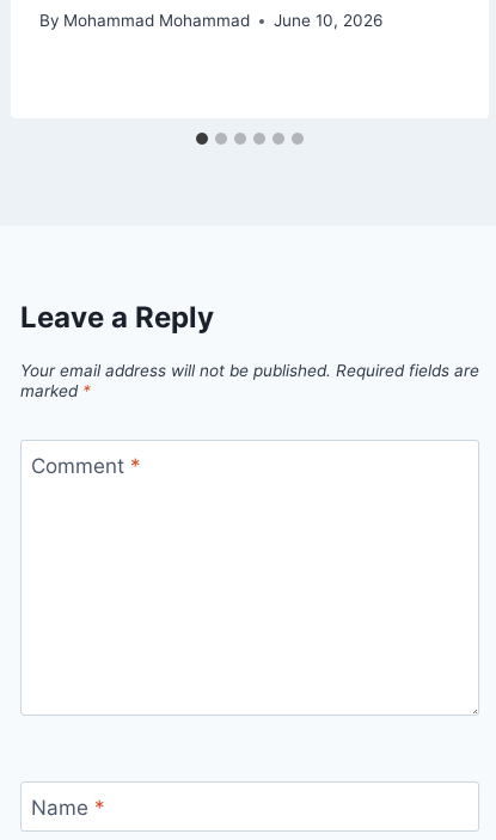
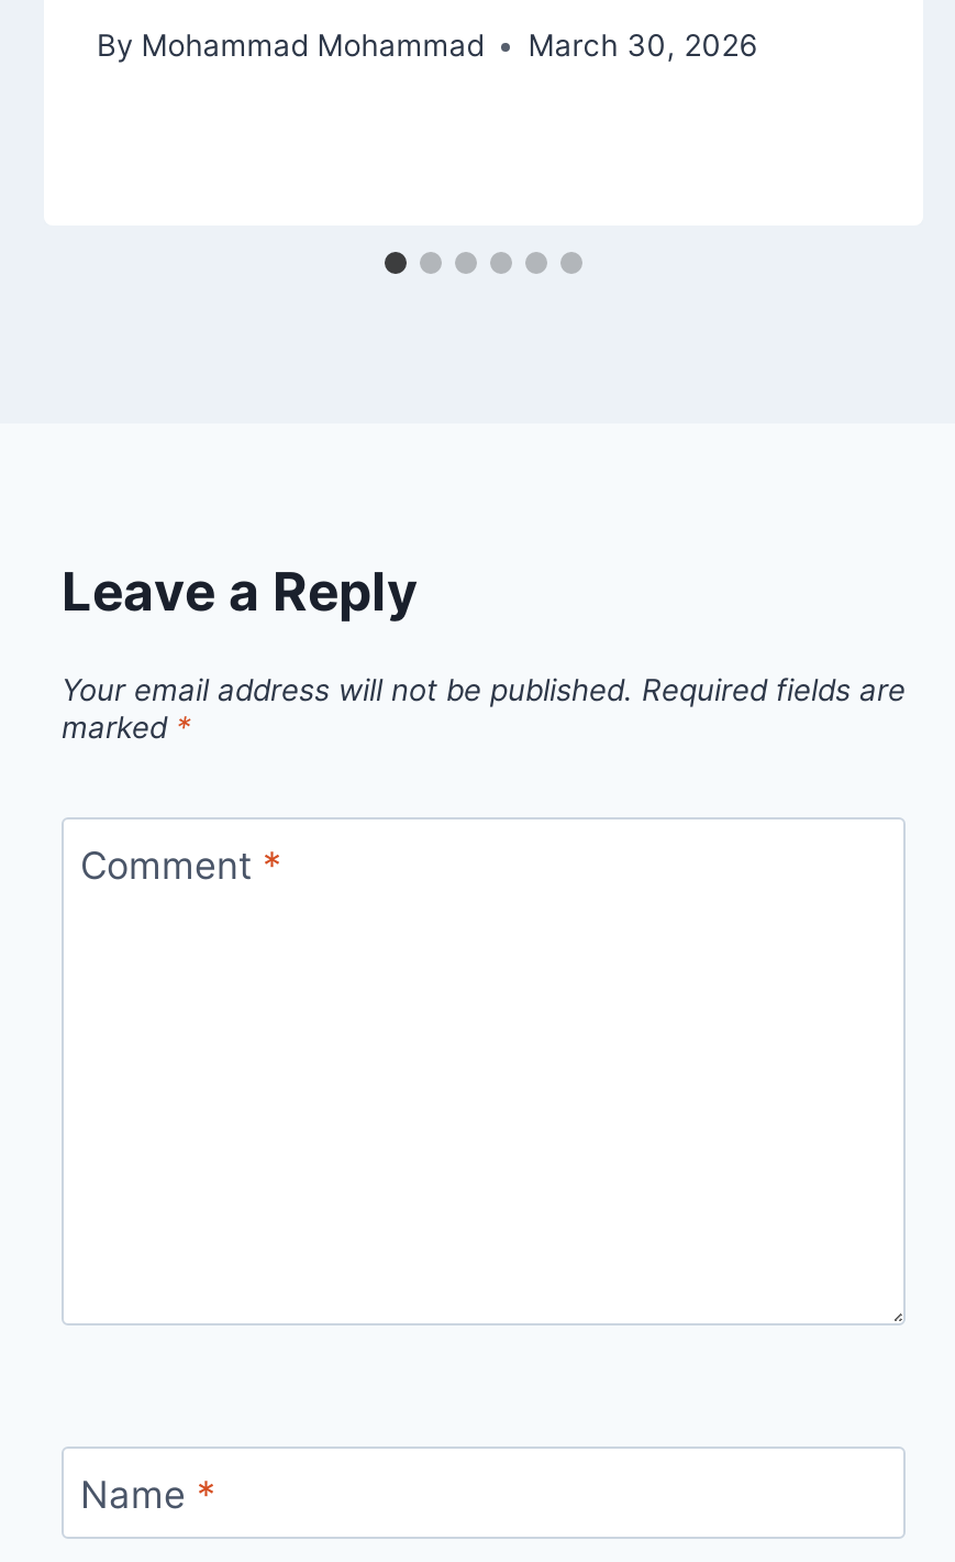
[39,11,383,30] By Mohammad Mohammad June 10, 2026 -> [97,28,757,64] By Mohammad Mohammad March 30, 2026

